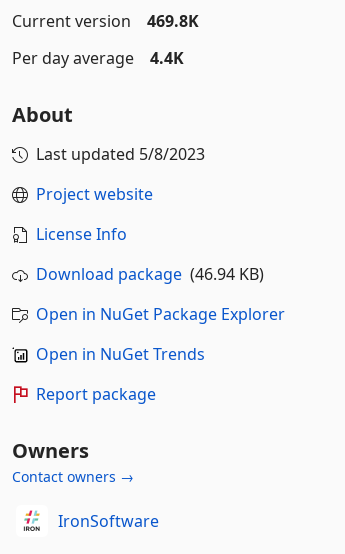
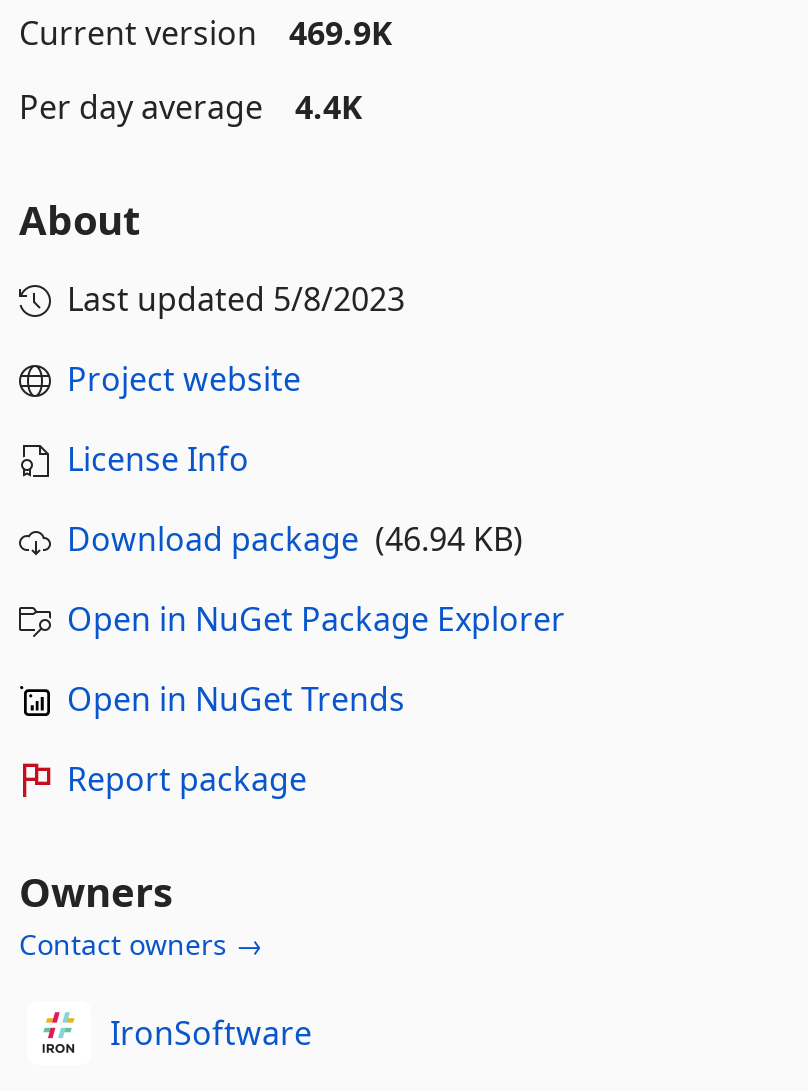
[12,10,199,32] Current version 469.8K -> [19,11,393,55] Current version 469.9K

